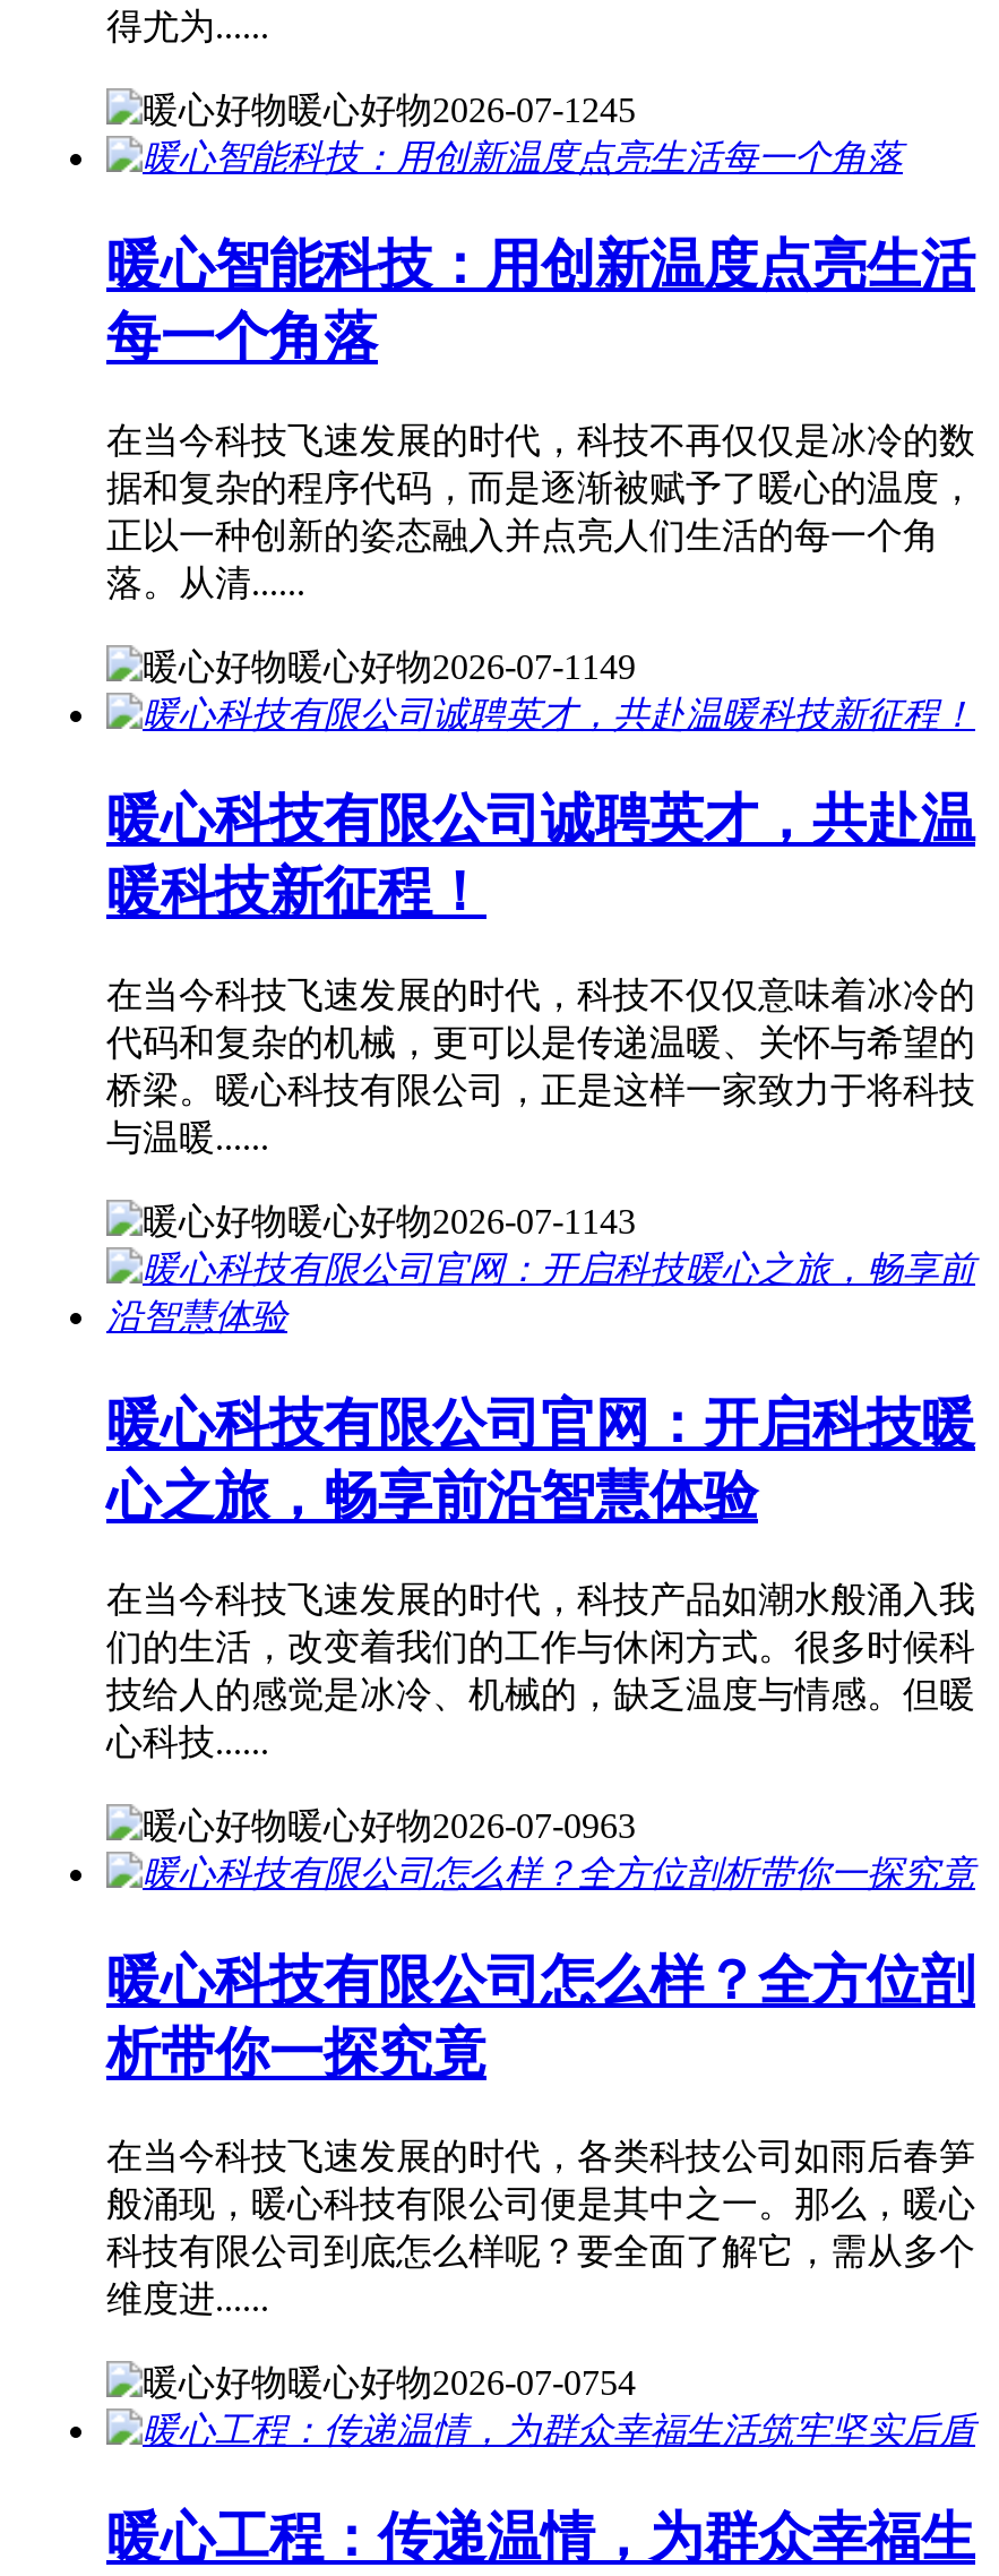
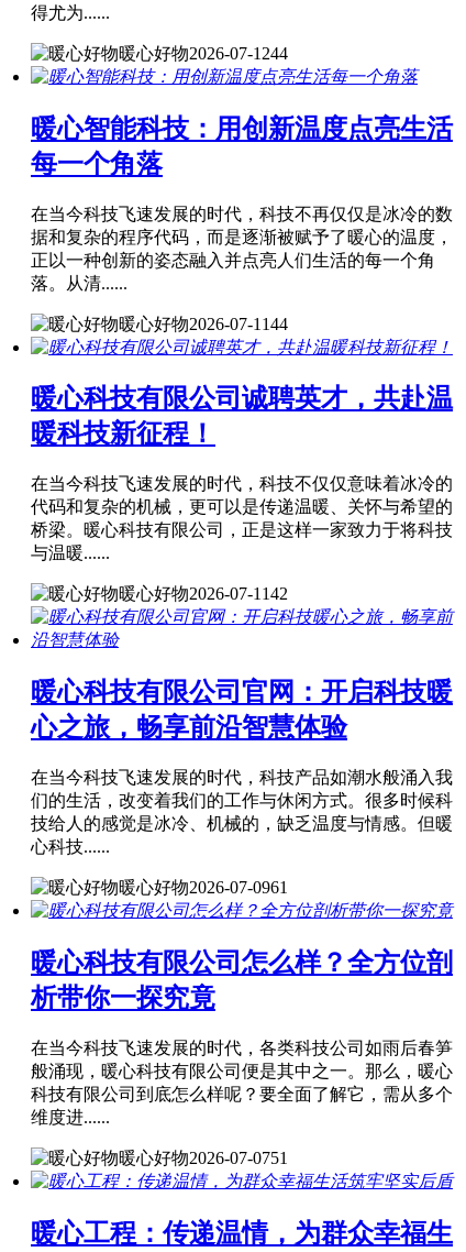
[287,90,636,128] 暖心好物2026-07-1245 -> [119,44,288,62] 暖心好物2026-07-1244
[287,646,636,685] 暖心好物2026-07-11 49 -> [119,314,288,333] 暖心好物2026-07-11 44
[287,1203,636,1241] 暖心好物2026-07-11 43 -> [119,585,288,603] 暖心好物2026-07-11 42
[287,1807,636,1845] 暖心好物2026-07-0963 -> [119,878,288,897] 暖心好物2026-07-0961
[287,2363,636,2401] 暖心好物2026-07-0754 -> [119,1148,288,1167] 暖心好物2026-07-0751

